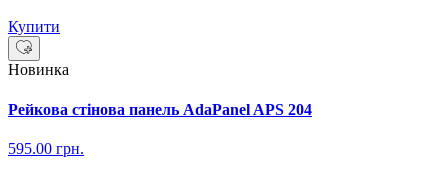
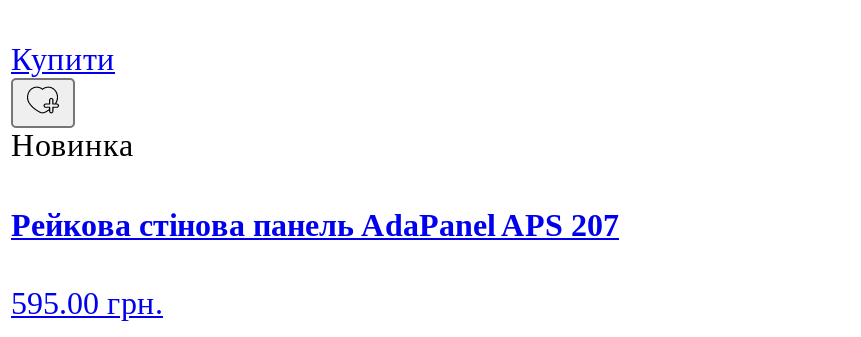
[8,101,312,118] Рейкова стінова панель AdaPanel APS 204 -> [11,207,619,241] Рейкова стінова панель AdaPanel APS 207

